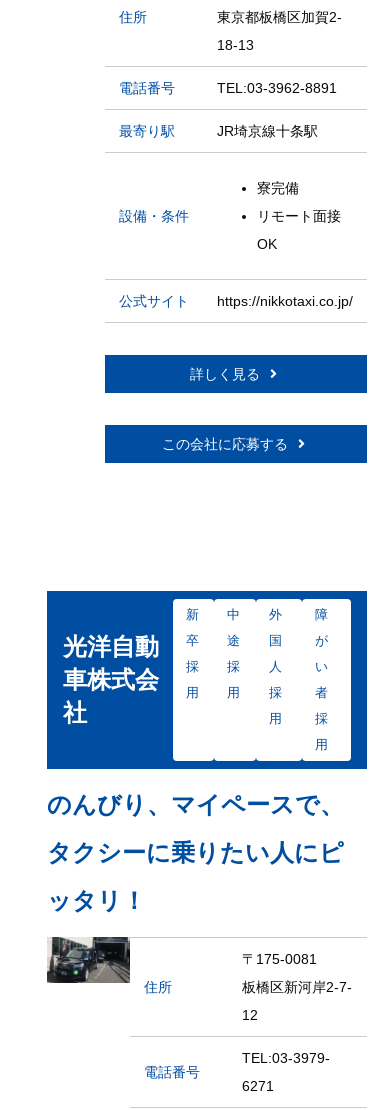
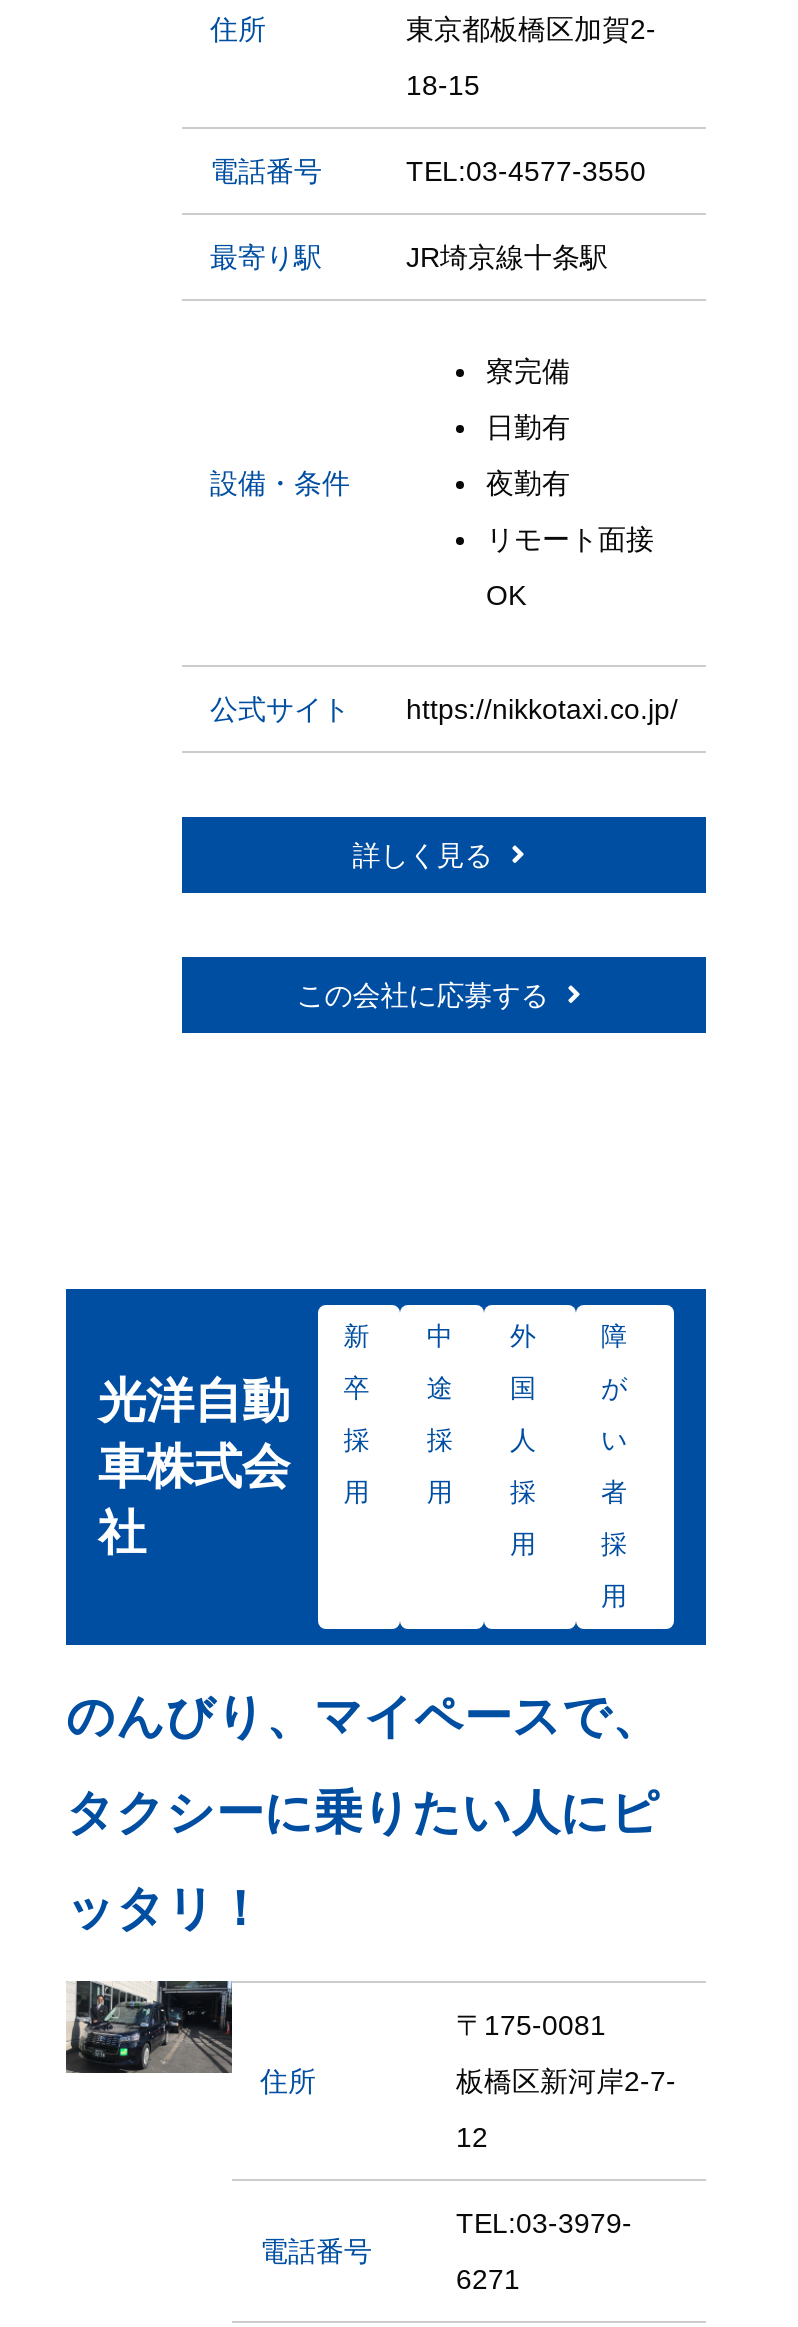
[217,36,254,52] 18-13 -> [406,68,480,100] 18-15
[217,79,337,95] TEL:03-3962-8891 -> [406,154,646,186] TEL:03-4577-3550
none -> [486,410,570,498] 日勤有 | 夜勤有

